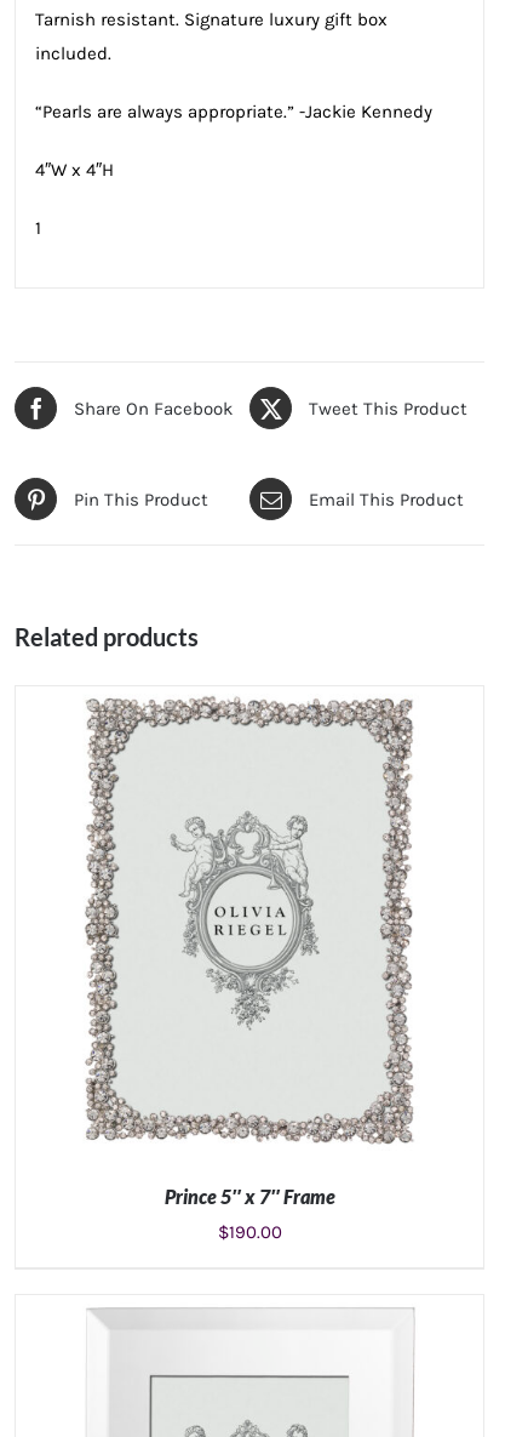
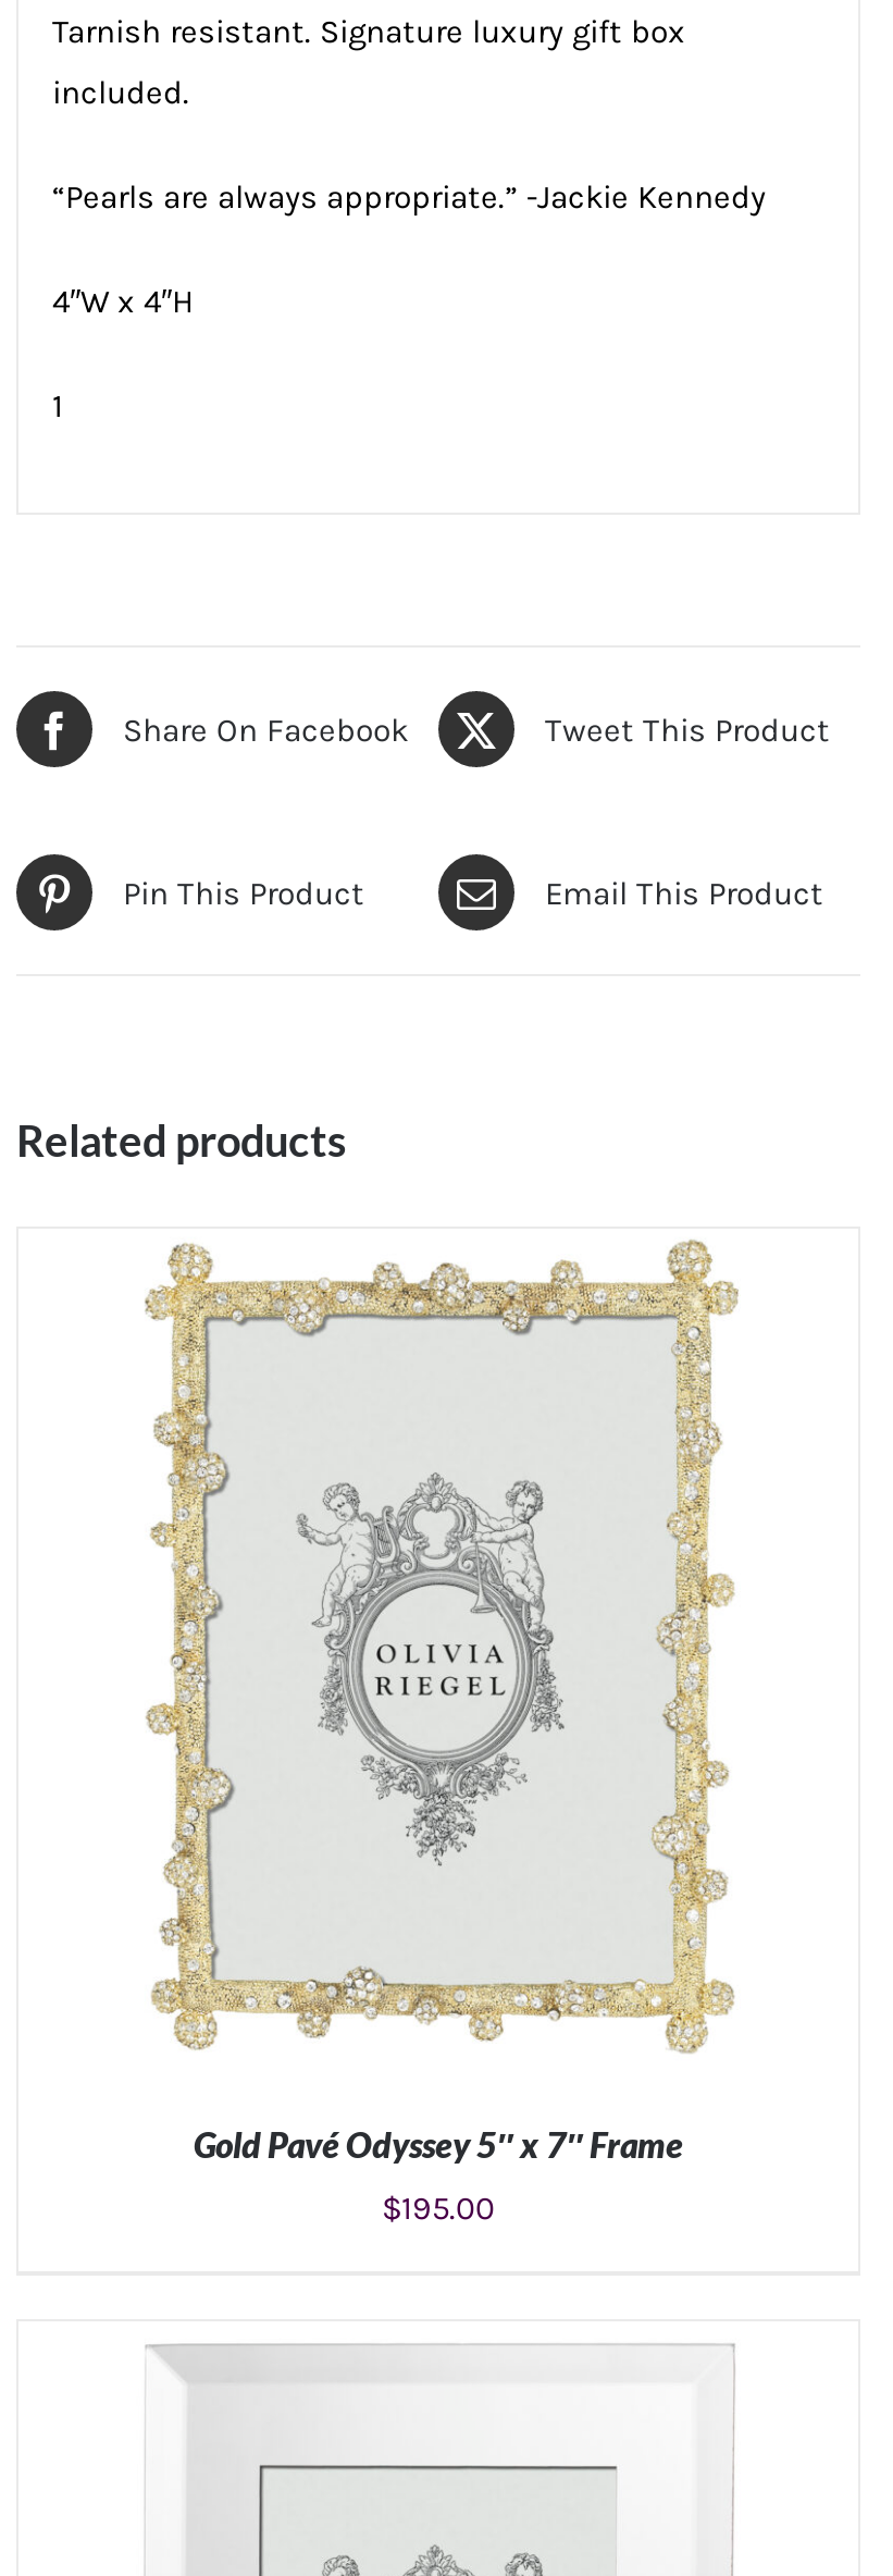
[84,692,417,1208] [image] | Prince 5″ x 7″ Frame -> [142,1237,741,2166] [image] | Gold Pavé Odyssey 5″ x 7″ Frame
[217,1222,282,1244] $190.00 -> [382,2190,495,2229] $195.00

